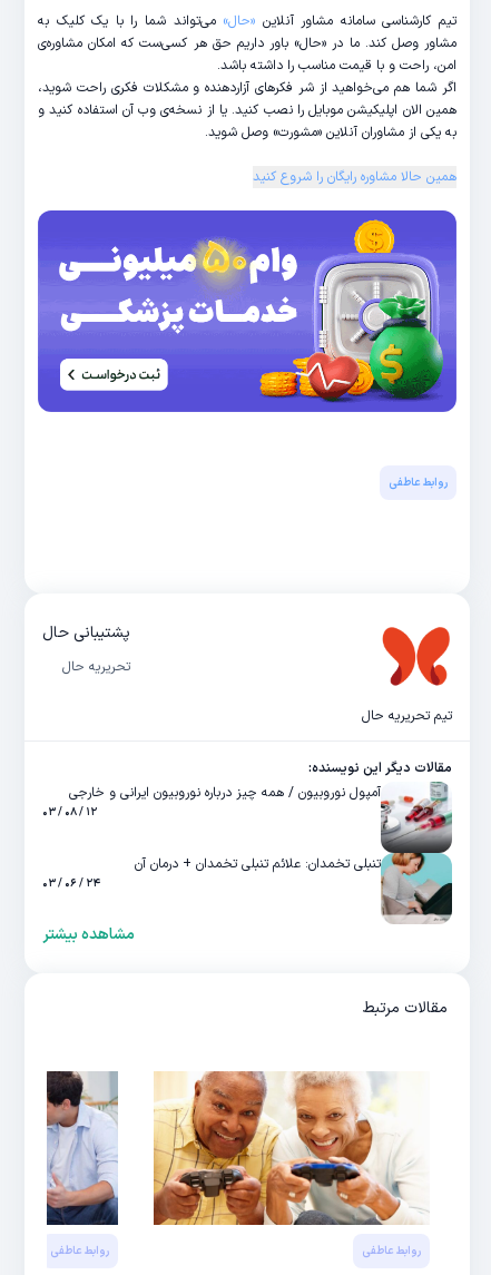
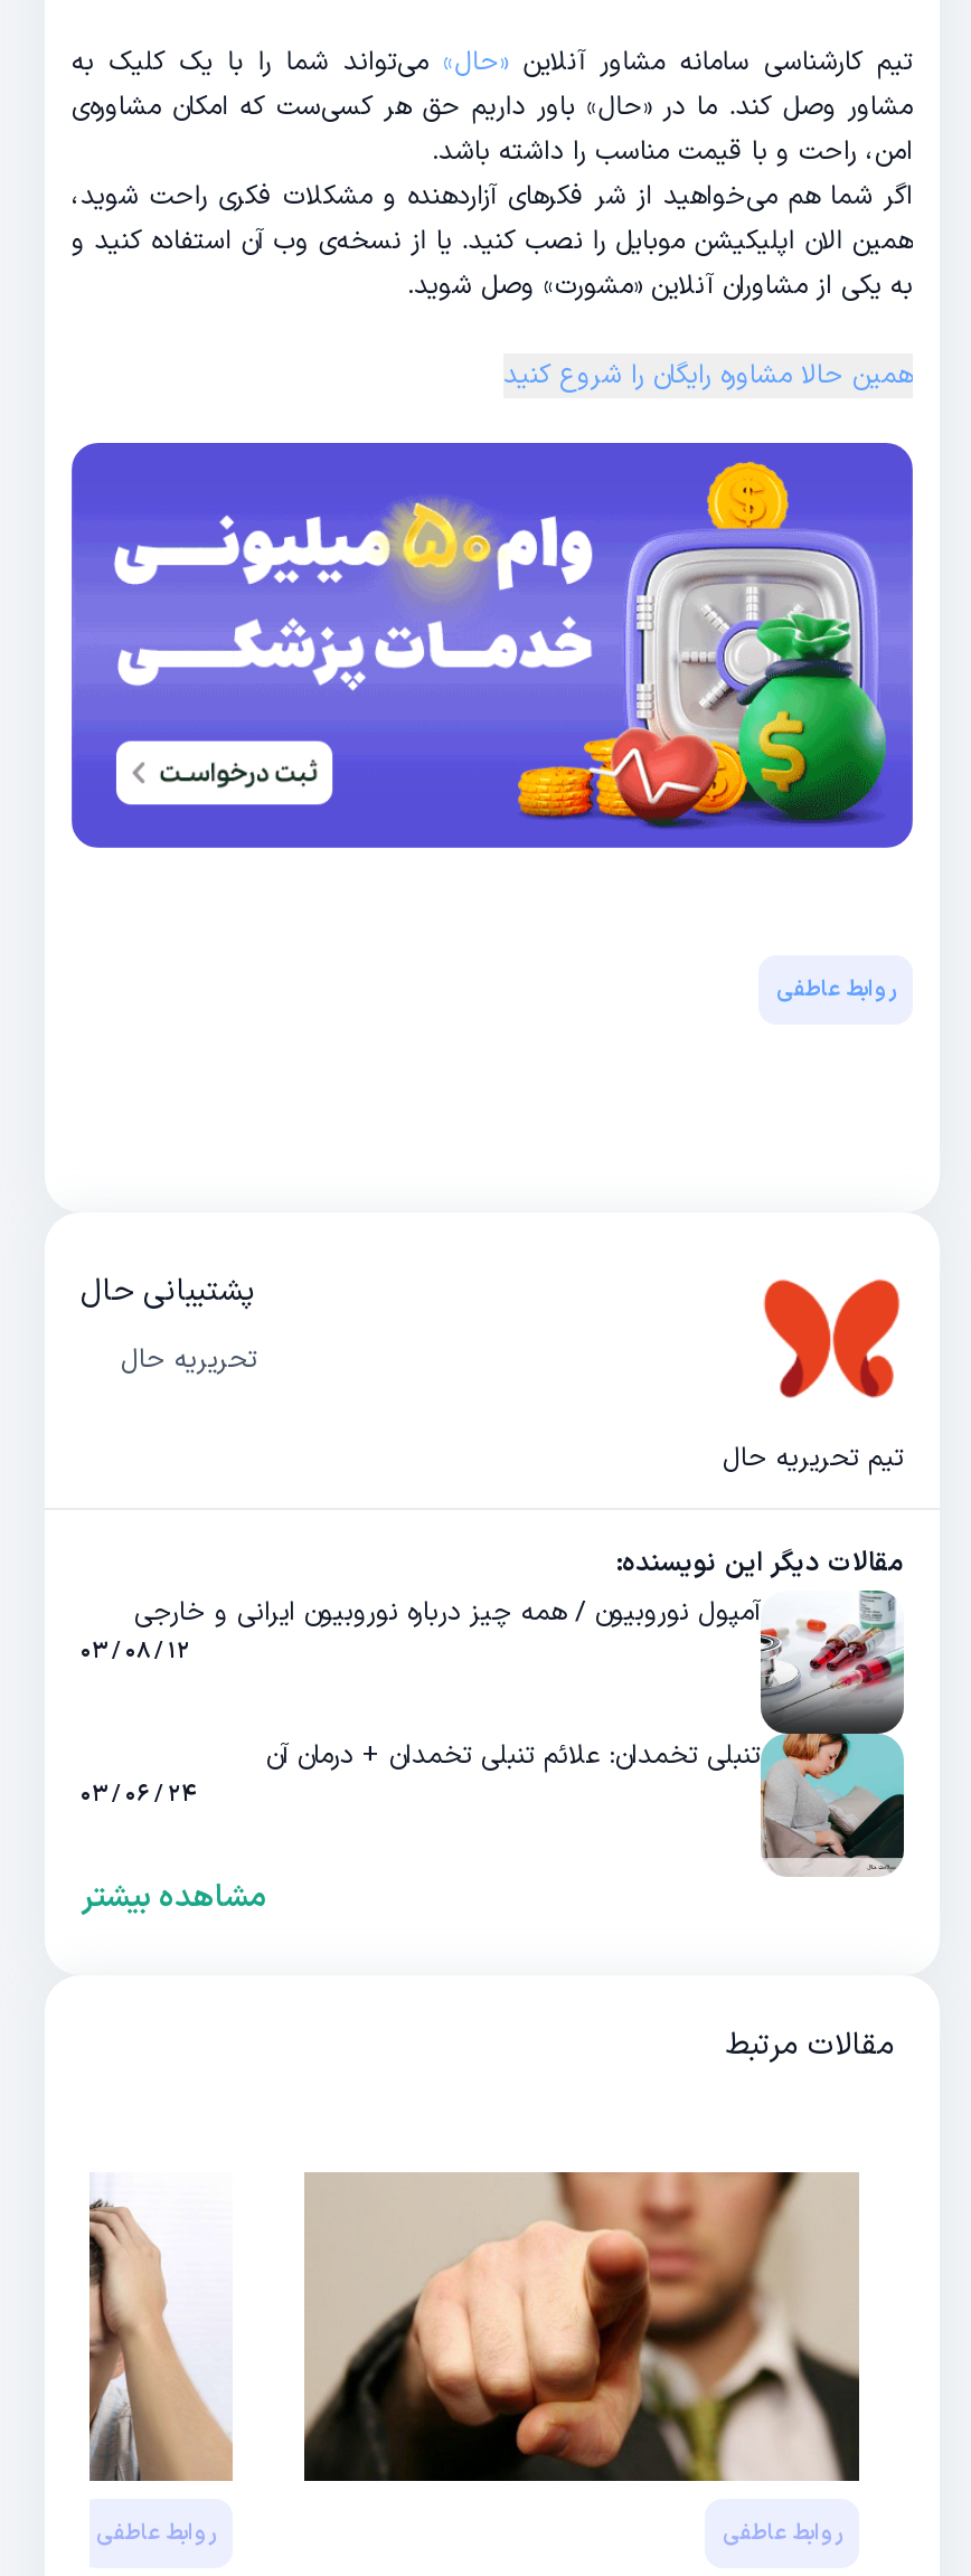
[46,1070,119,1226] [image] -> [87,2172,233,2483] [image]
[153,1071,430,1226] [image] -> [302,2170,861,2483] [image]

